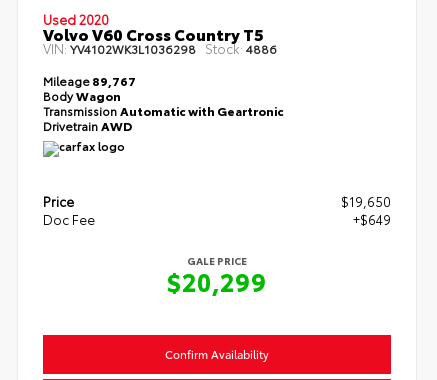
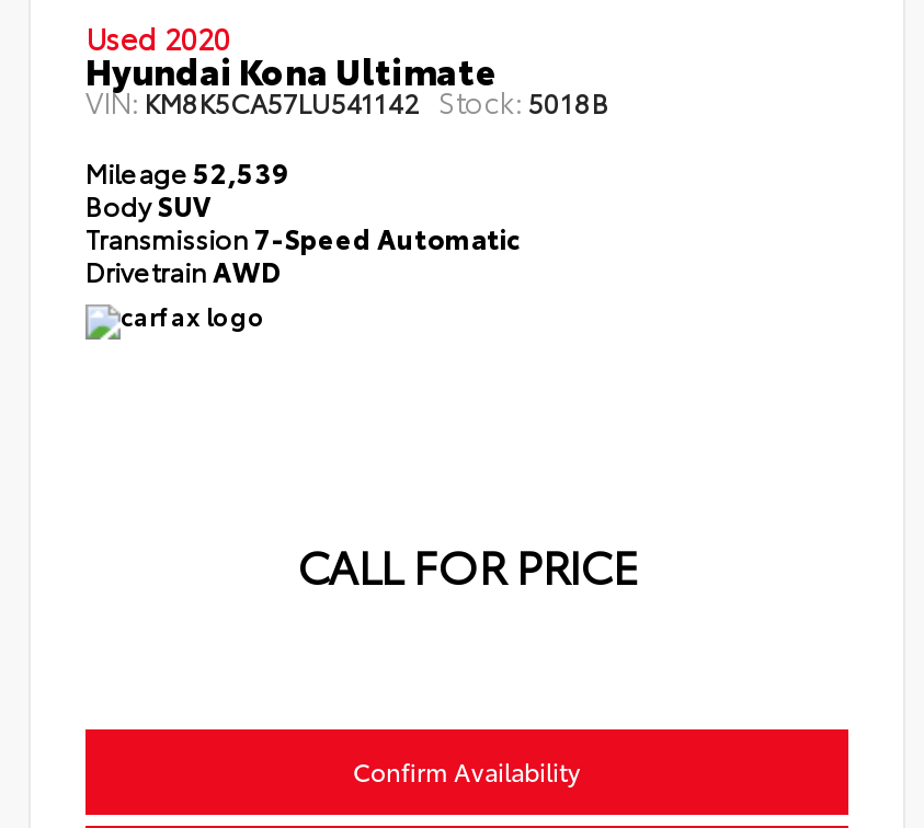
[43,21,277,56] Volvo V60 Cross Country T5 | VIN:YV4102WK3L1036298 Stock: 4886 -> [85,42,609,119] Hyundai Kona Ultimate | VIN:KM8K5CA57LU541142 Stock: 5018B
[43,71,284,118] Mileage 89,767 | BodyWagon | Transmission Automatic with Geartronic -> [85,152,522,255] Mileage 52,539 | BodySUV | Transmission 7-Speed Automatic
[43,192,391,297] Price | $19,650 | Doc Fee | +$649 | GALE PRICE | $20,299 -> [297,531,637,594] CALL FOR PRICE

